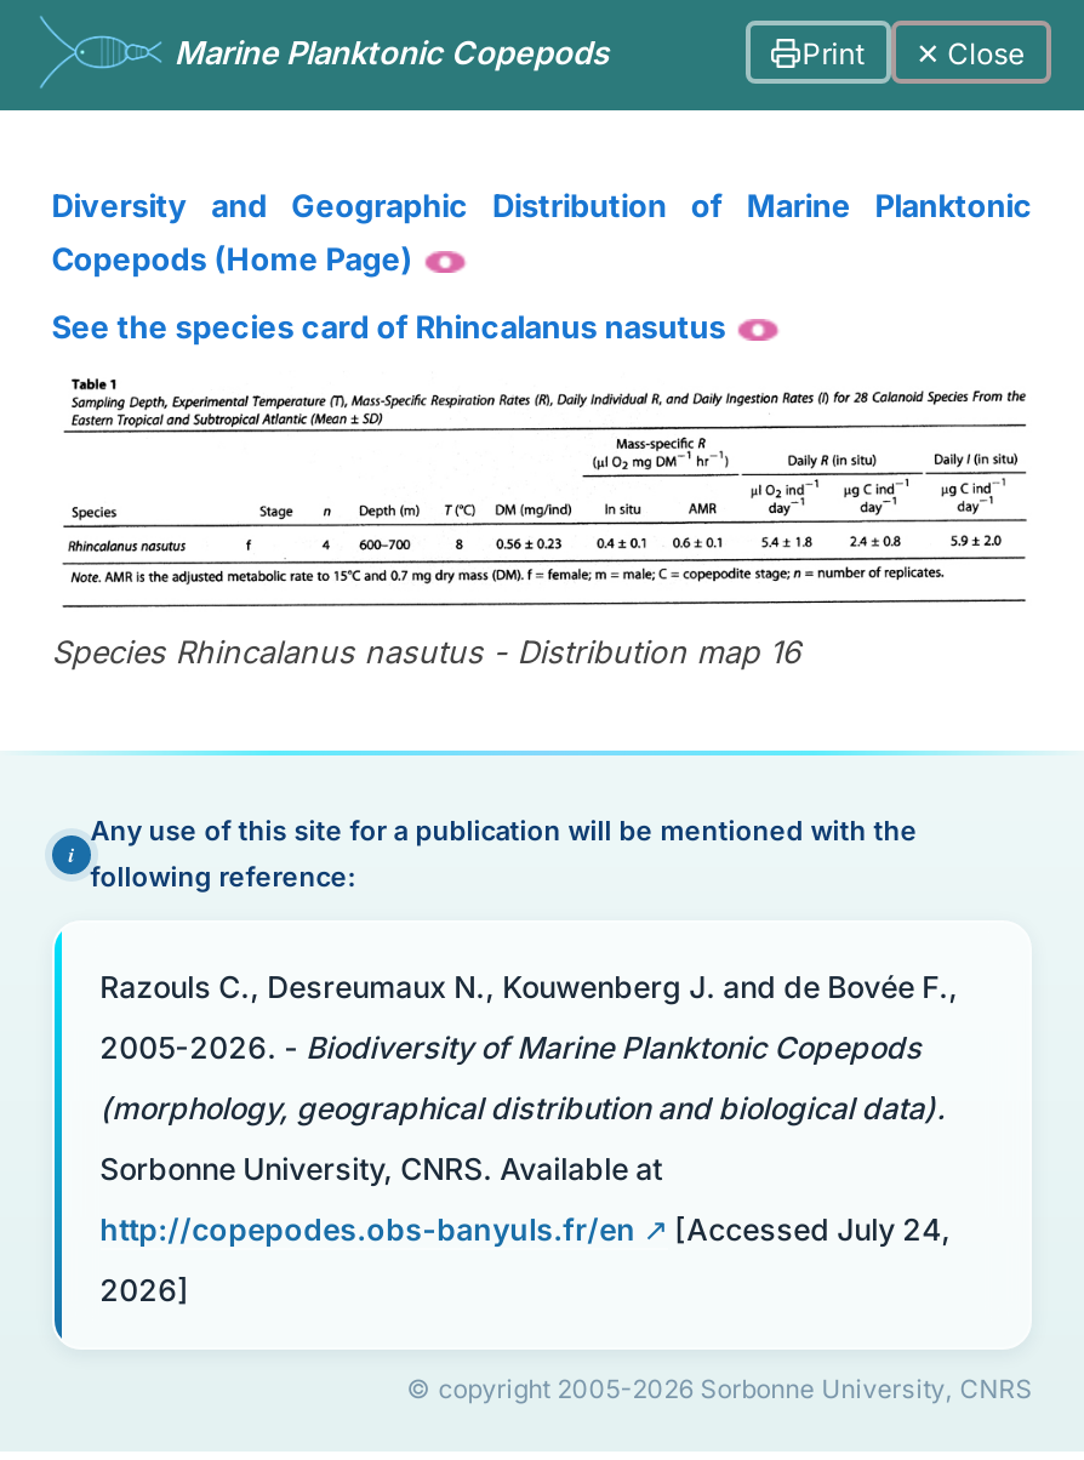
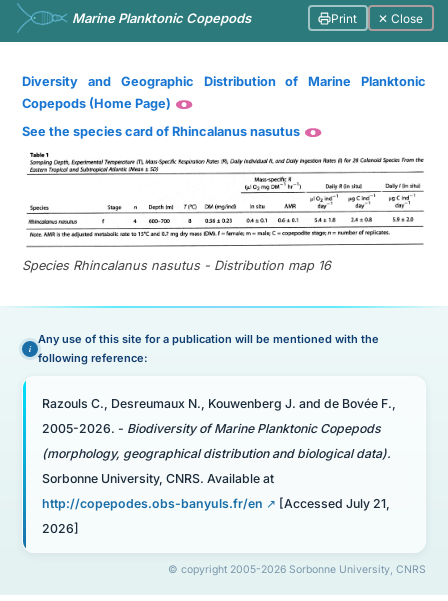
[667,1210,951,1247] [Accessed July 24, -> [276,495,390,510] [Accessed July 21,

